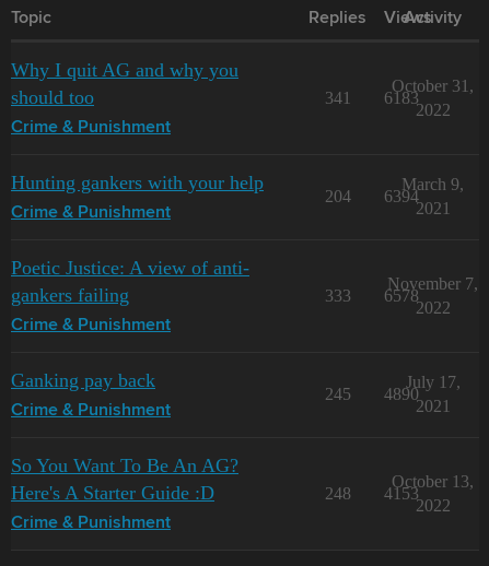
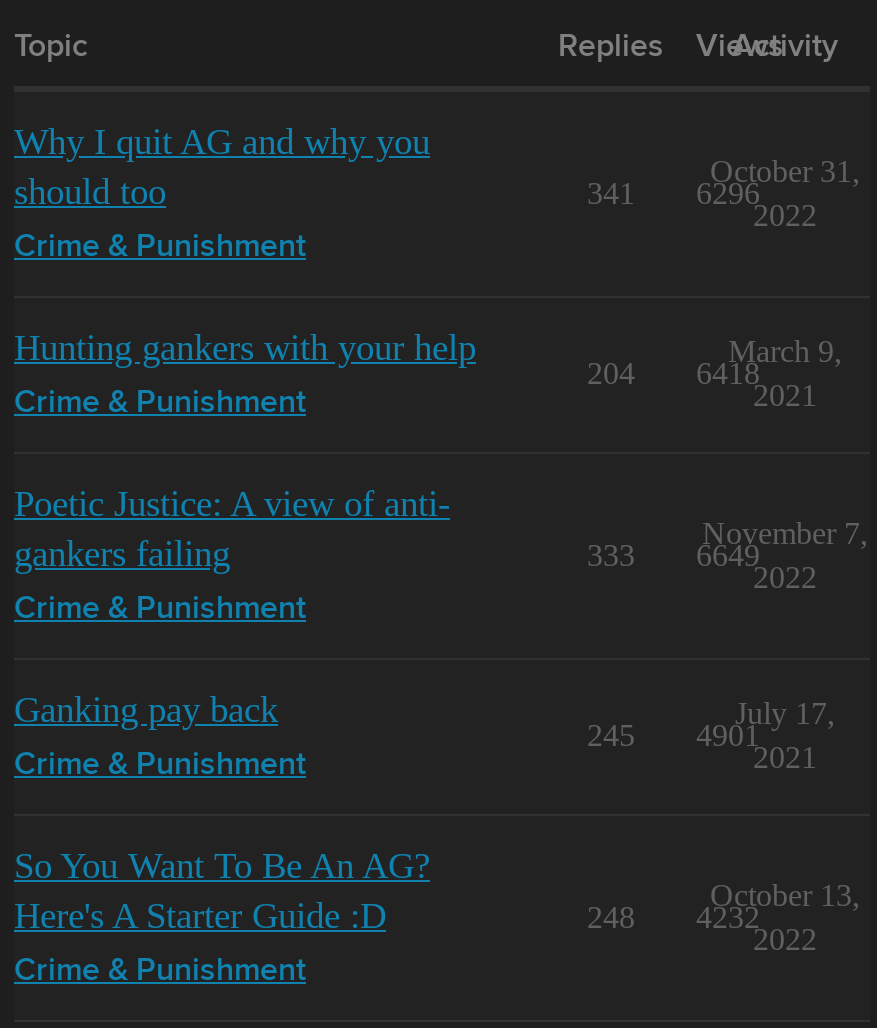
[324,89,419,107] 341 6183 -> [587,177,760,211] 341 6296
[324,187,419,205] 204 6394 -> [587,357,760,391] 204 6418
[324,286,419,305] 333 6578 -> [587,539,760,573] 333 6649
[324,385,419,403] 245 4890 -> [587,719,760,753] 245 4901
[324,484,419,503] 248 4153 -> [587,901,760,935] 248 4232

